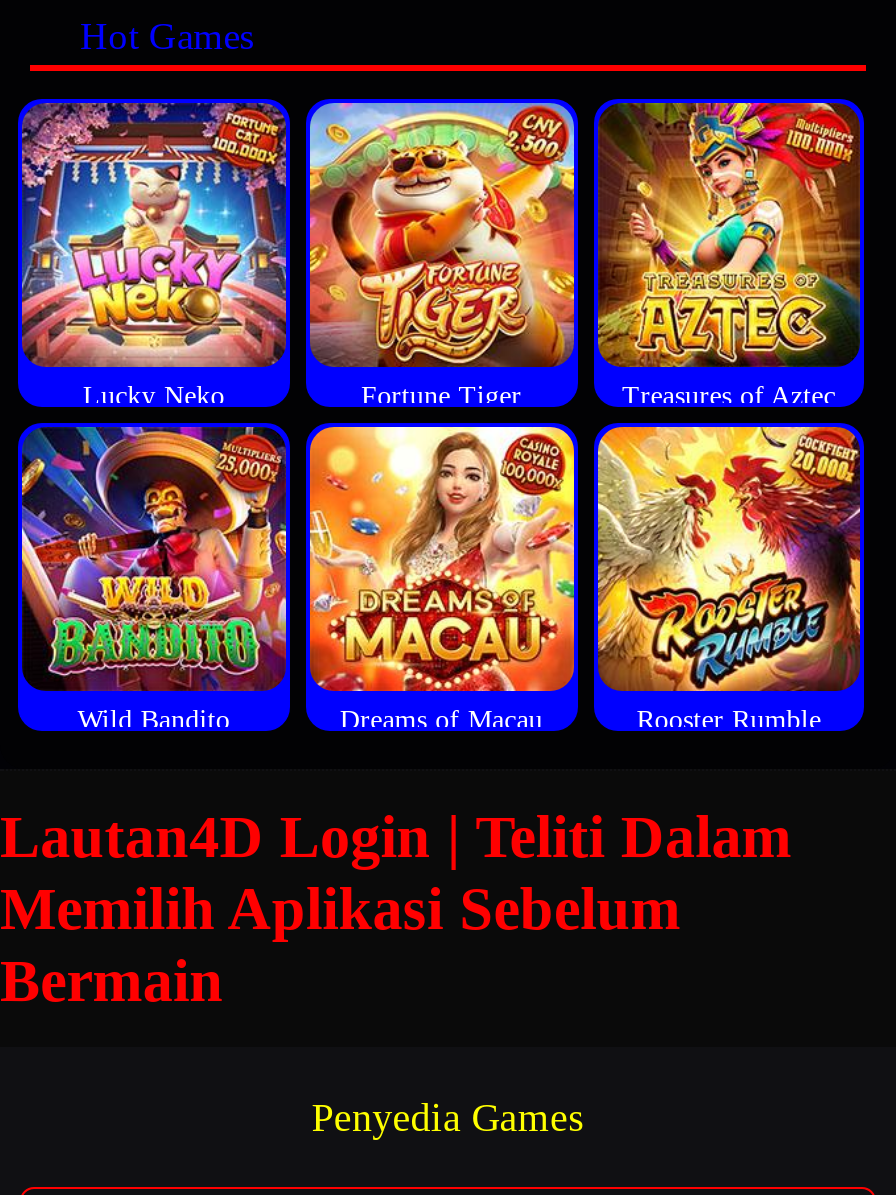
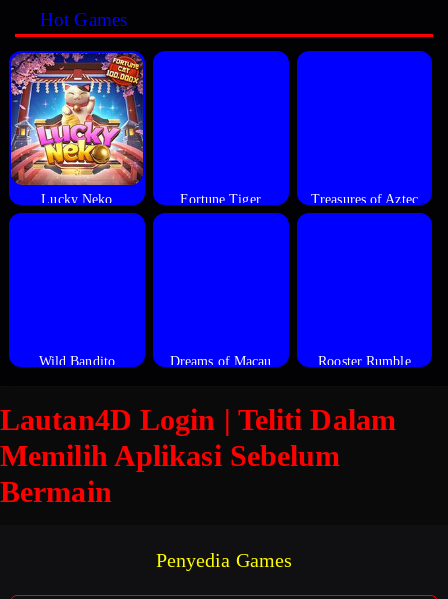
[308,101,576,369] [image] -> none
[596,101,862,369] [image] -> none
[20,425,288,693] [image] -> none
[308,425,576,693] [image] -> none
[596,425,862,693] [image] -> none

